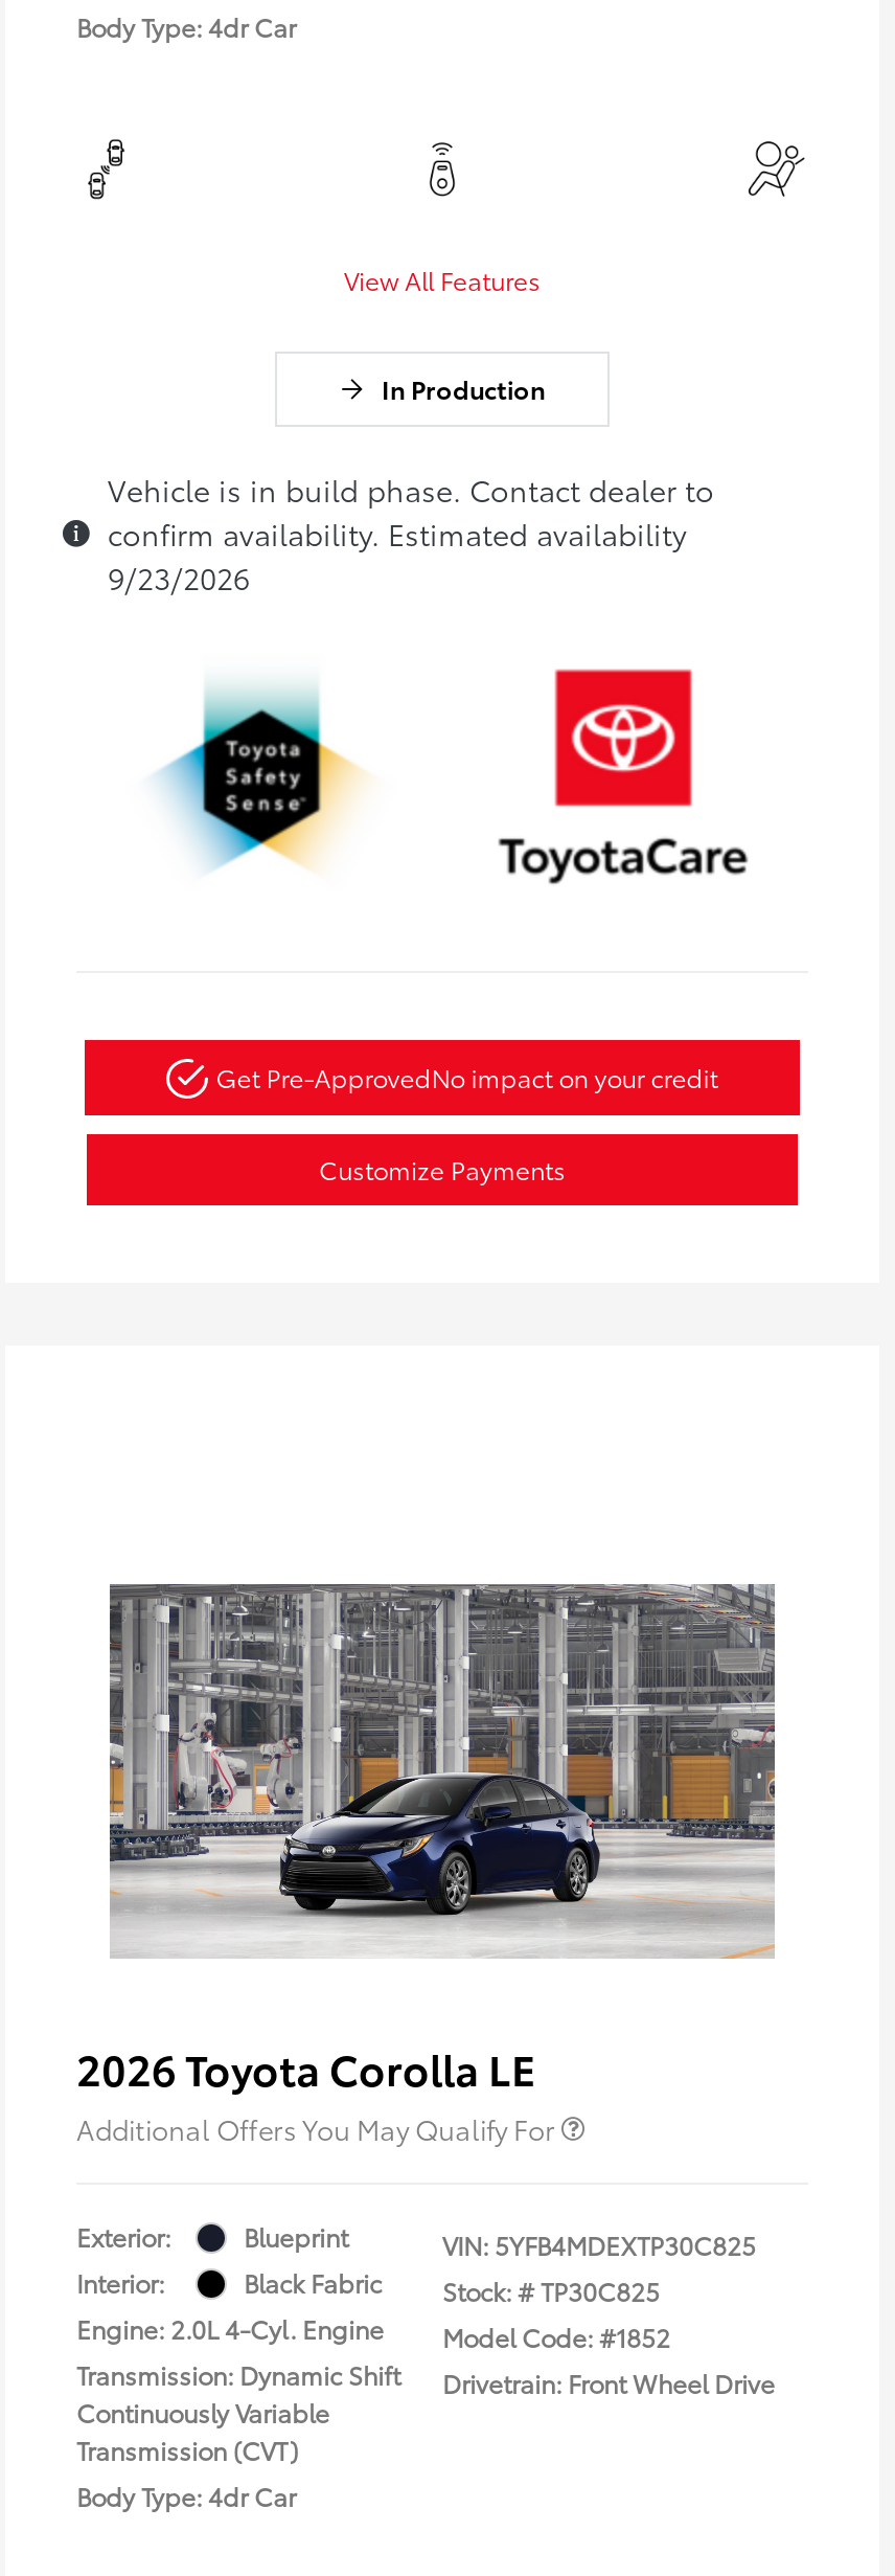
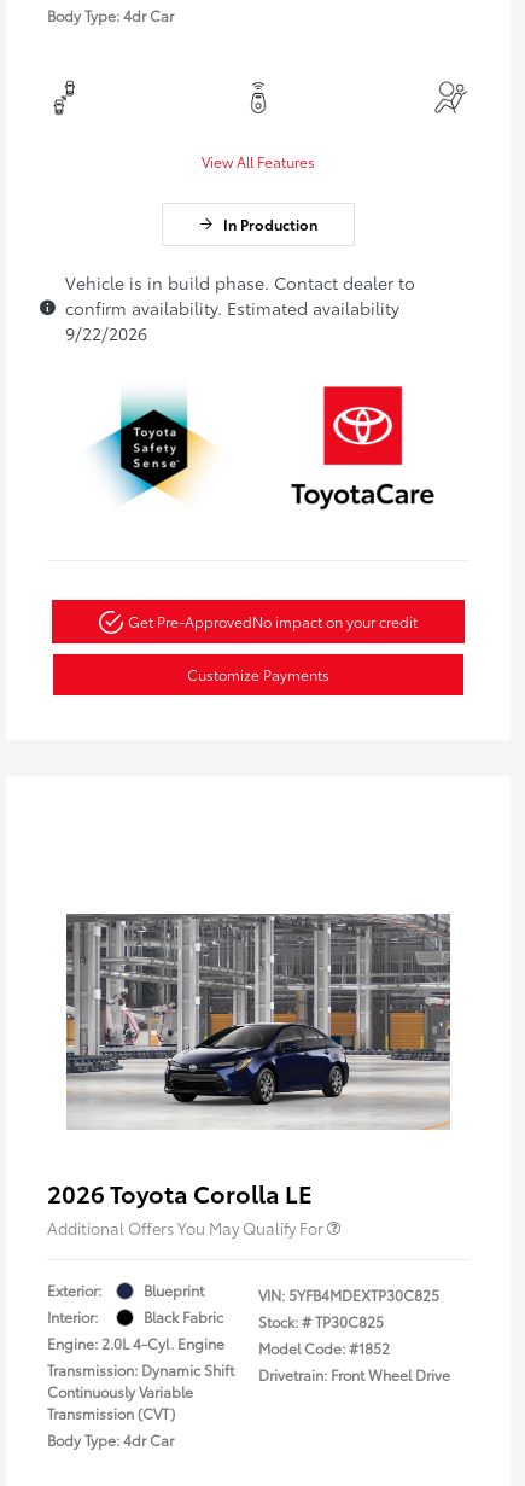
[108,556,250,598] 9/23/2026 -> [65,321,147,345] 9/22/2026

